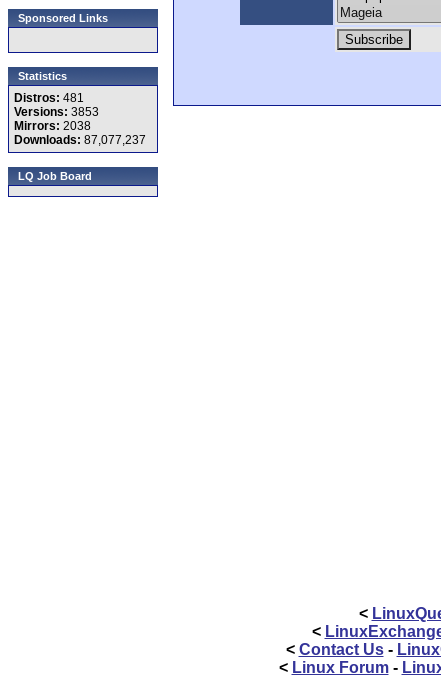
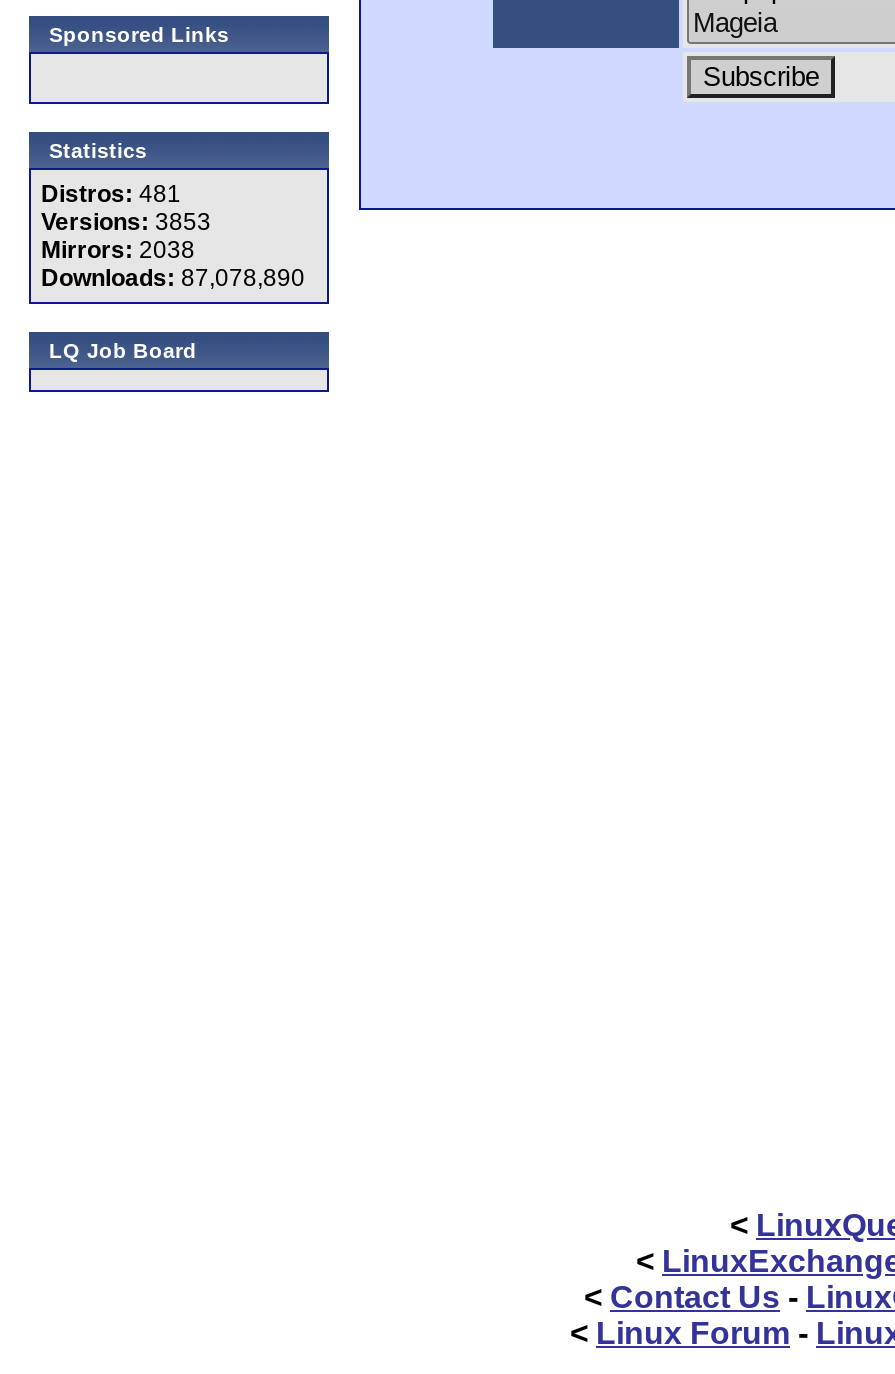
[14,133,146,147] Downloads: 87,077,237 -> [41,264,305,292] Downloads: 87,078,890

